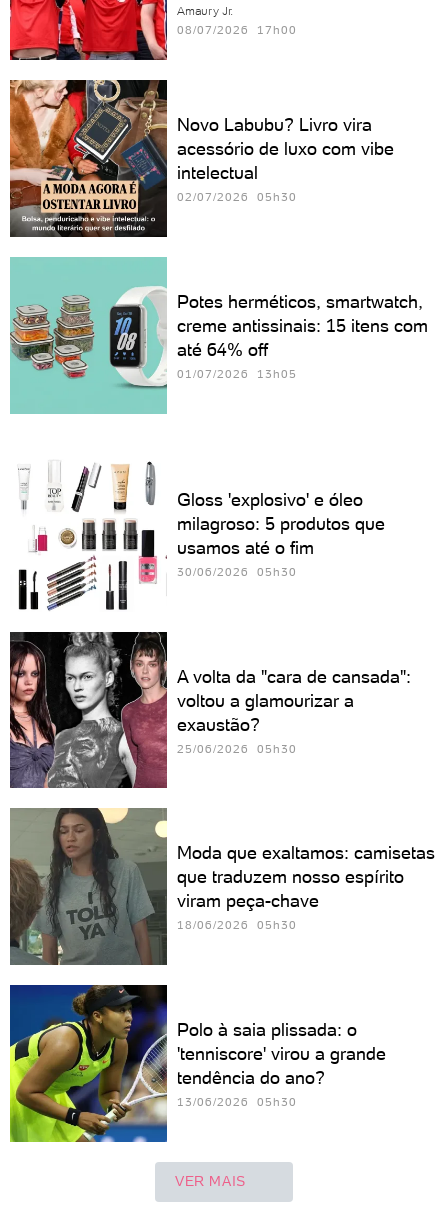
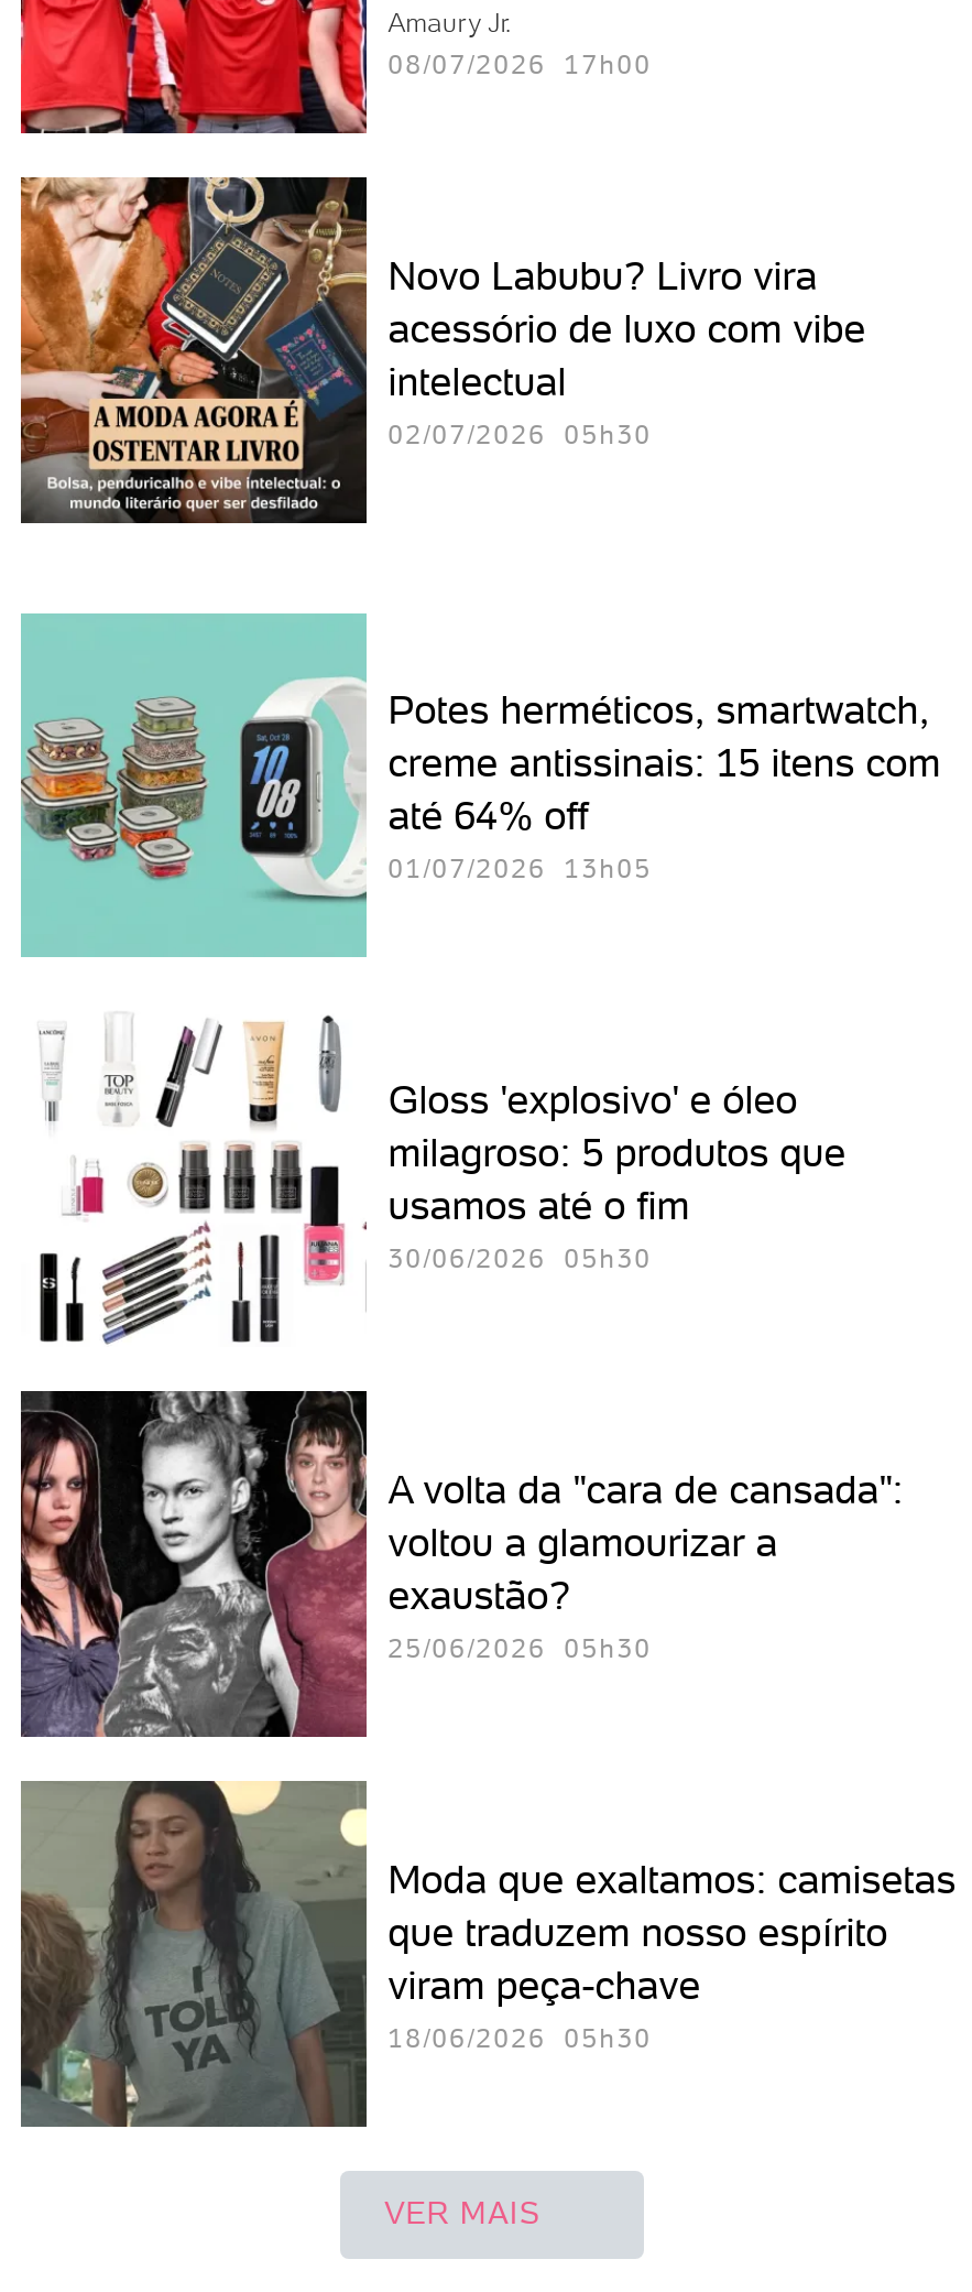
moved [9,284,428,392] -> [19,672,941,910]: [image] | Potes herméticos, smartwatch, | creme antissinais: 15 itens com | até 64% off | 01/07/2026 13h05
[9,984,386,1143] [image] | Polo à saia plissada: o | 'tenniscore' virou a grande | tendência do ano? | 13/06/2026 05h30 -> none

